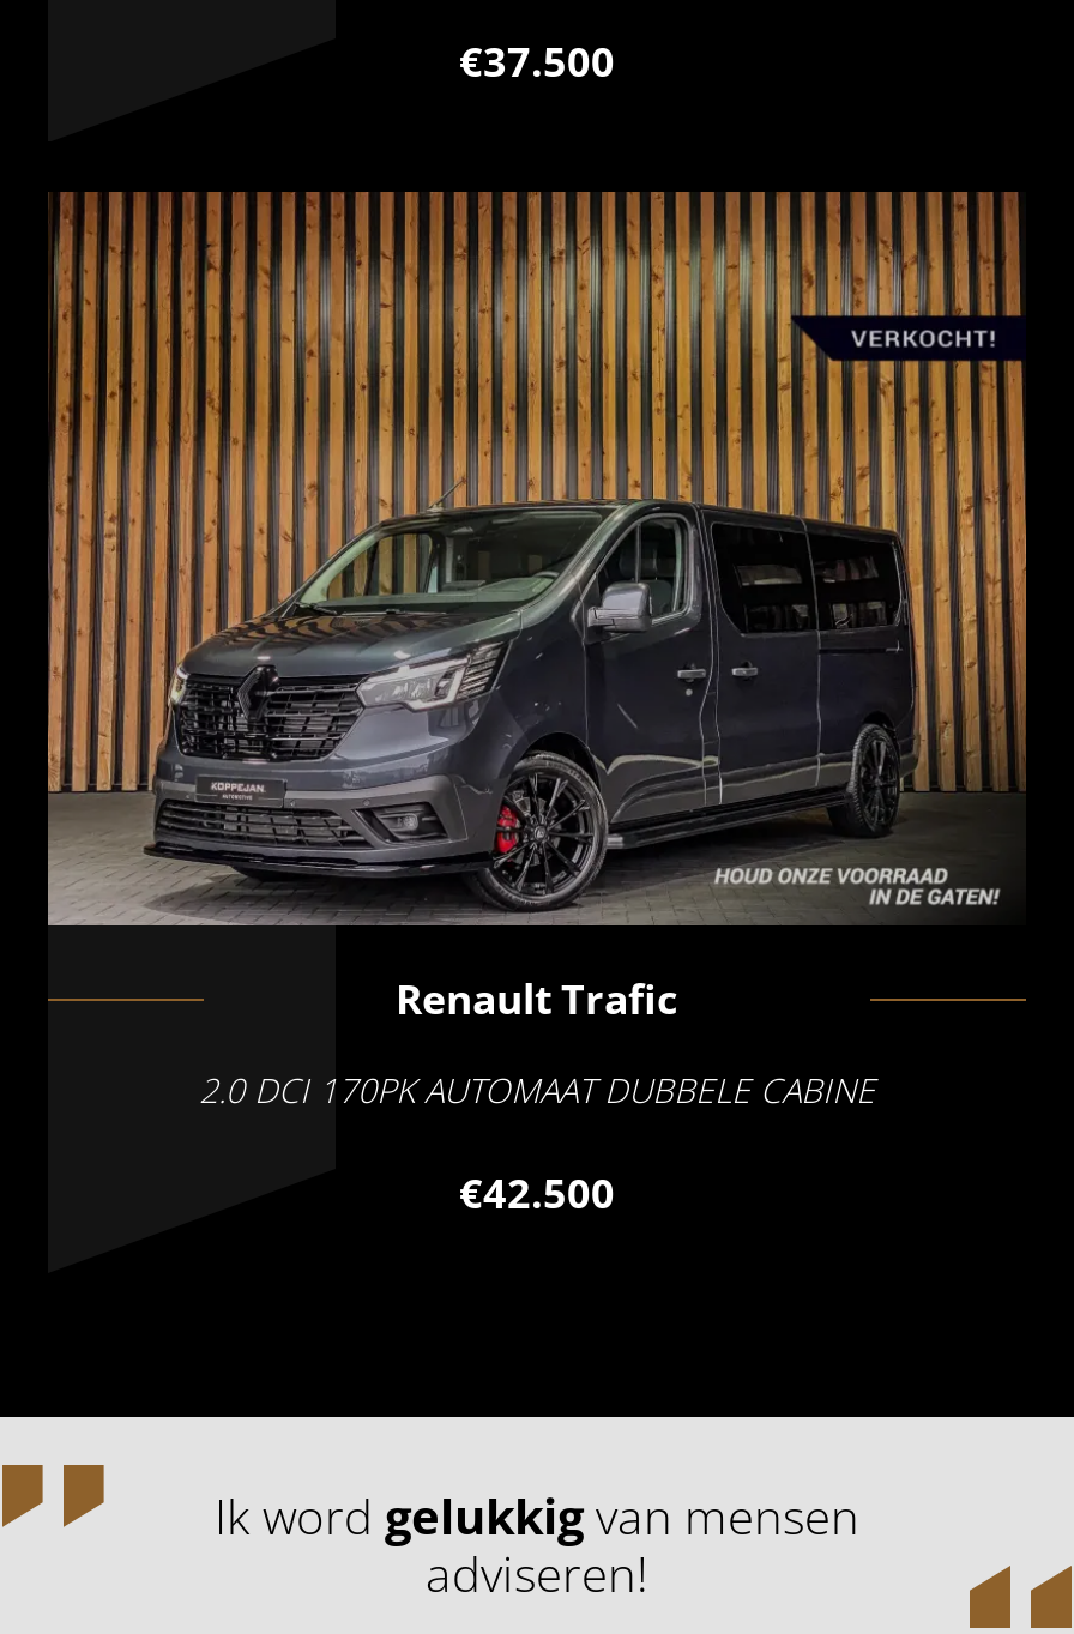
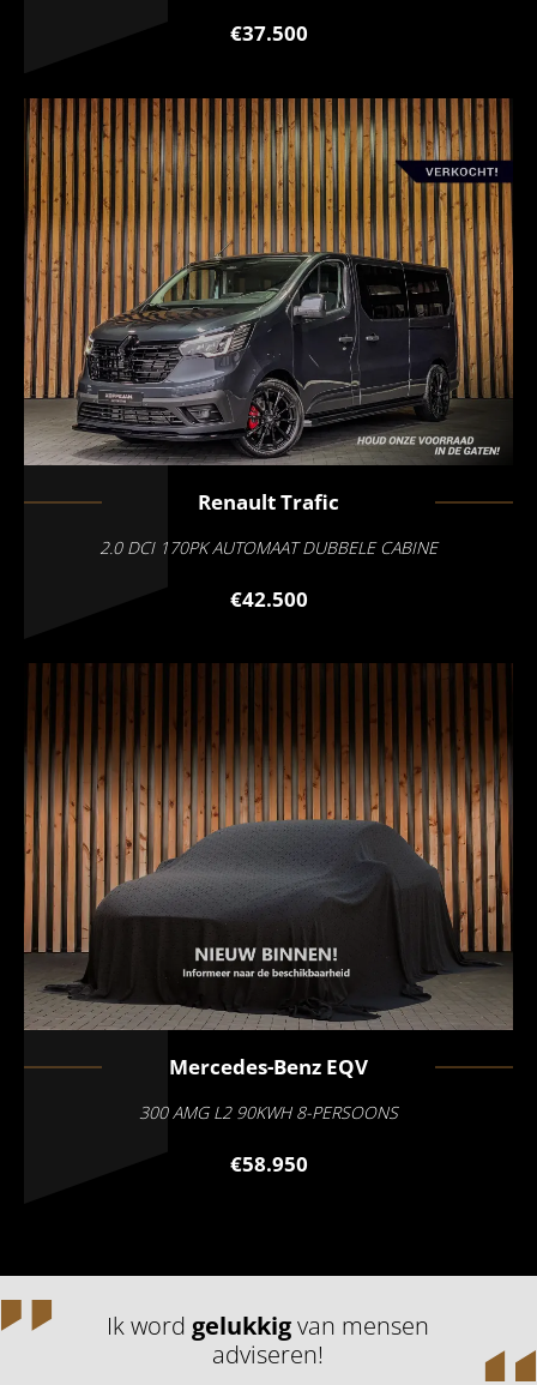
none -> [24,664,513,1178] [image] | Mercedes-Benz EQV | 300 AMG L2 90KWH 8-PERSOONS | €58.950

